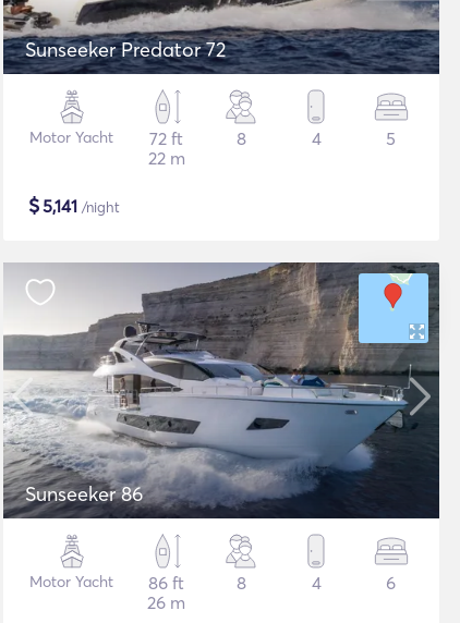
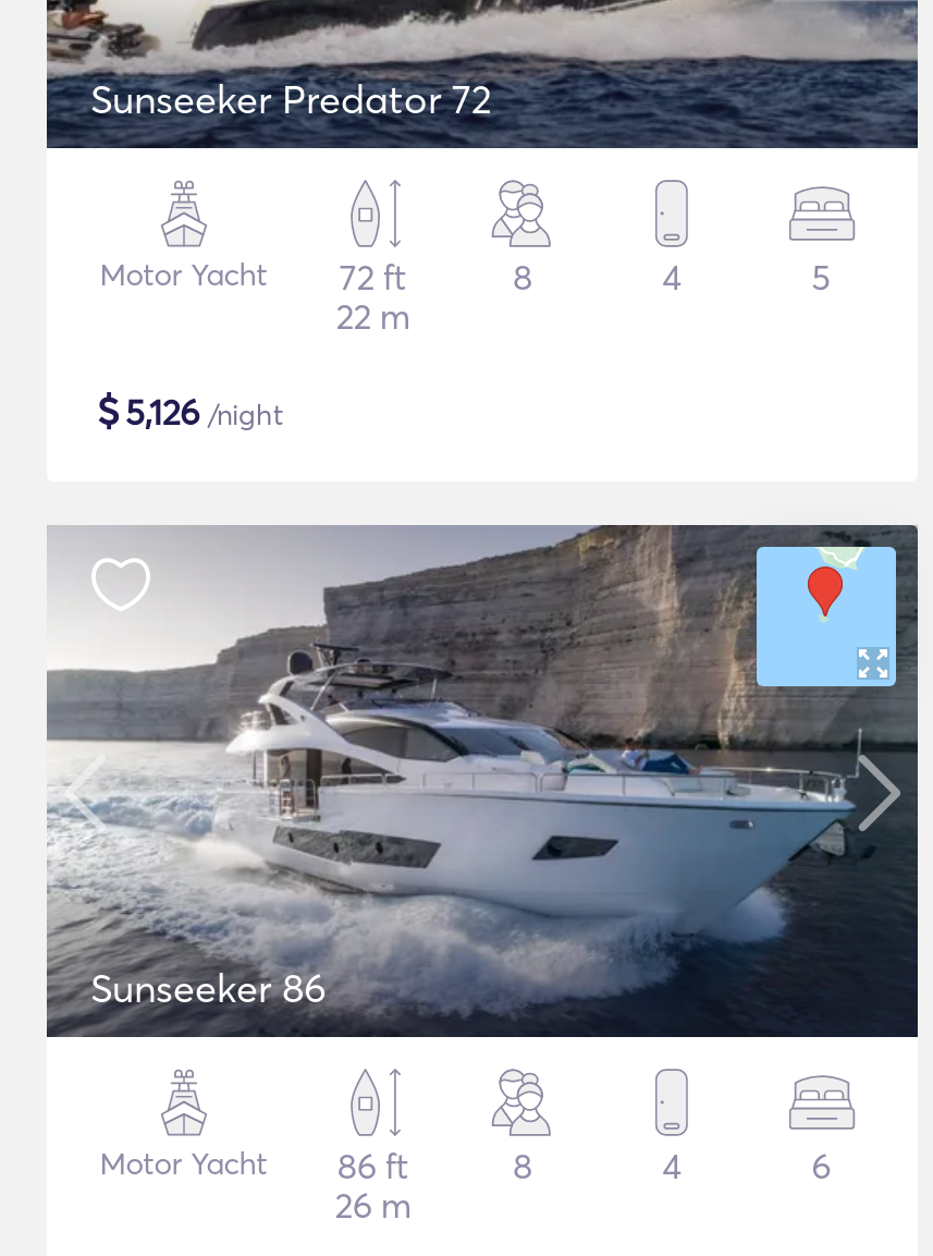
[28,193,120,218] $5,141 /night -> [97,386,284,436] $5,126 /night

